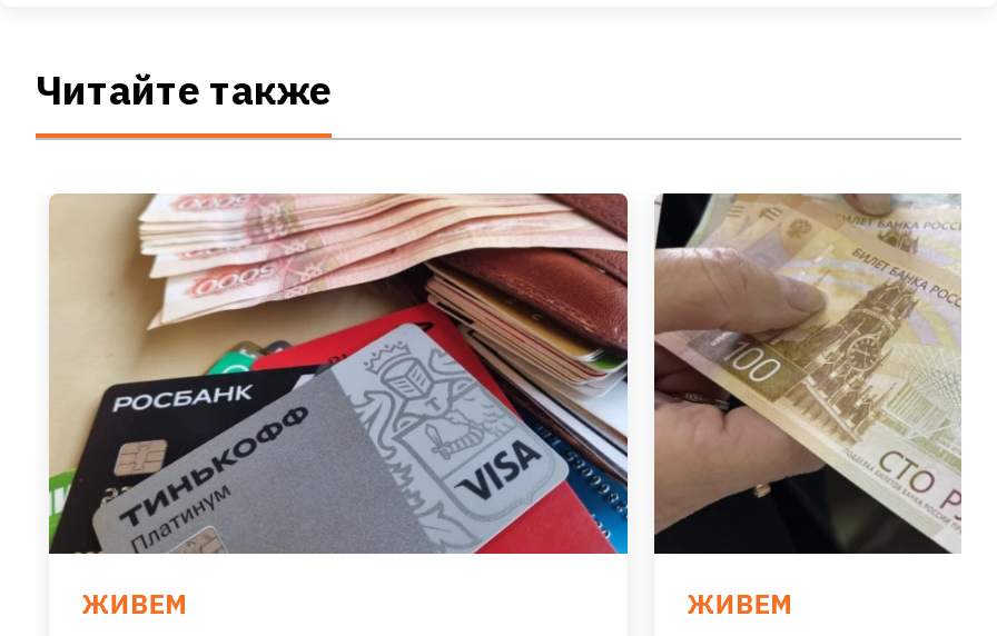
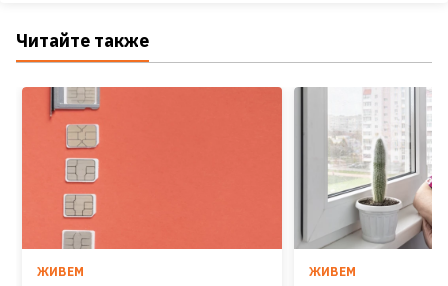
[47,191,630,556] [image] -> [21,86,283,250] [image]
[654,191,961,556] [image] -> [294,86,432,250] [image]

